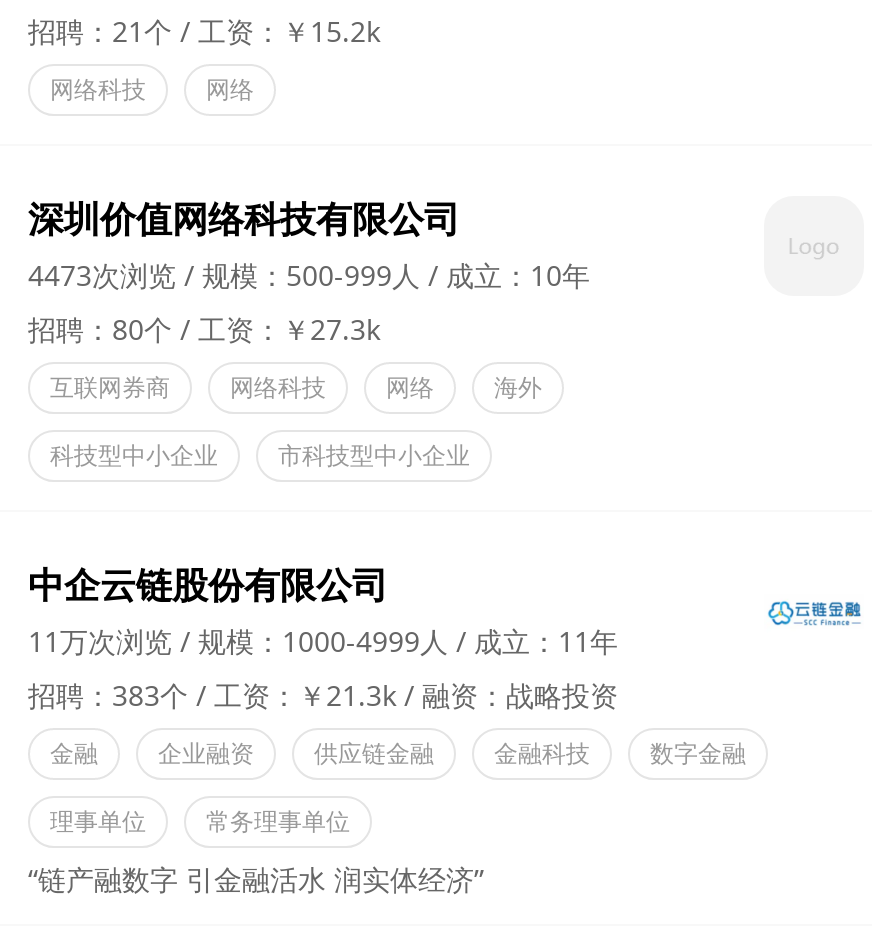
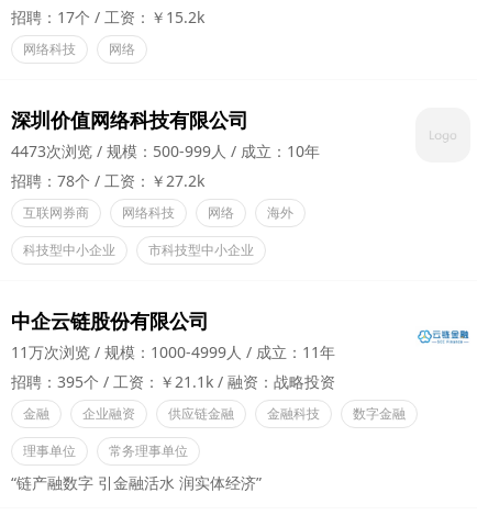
[28,11,380,49] 招聘：21个 工资：￥15.2k -> [11,6,204,27] 招聘：17个 工资：￥15.2k
[28,310,172,348] 招聘：80个 -> [11,170,90,191] 招聘：78个
[198,310,380,348] 工资：￥27.3k -> [104,170,204,191] 工资：￥27.2k
[28,676,188,714] 招聘：383个 -> [11,371,99,392] 招聘：395个
[214,676,396,714] 工资：￥21.3k -> [113,371,213,392] 工资：￥21.1k

